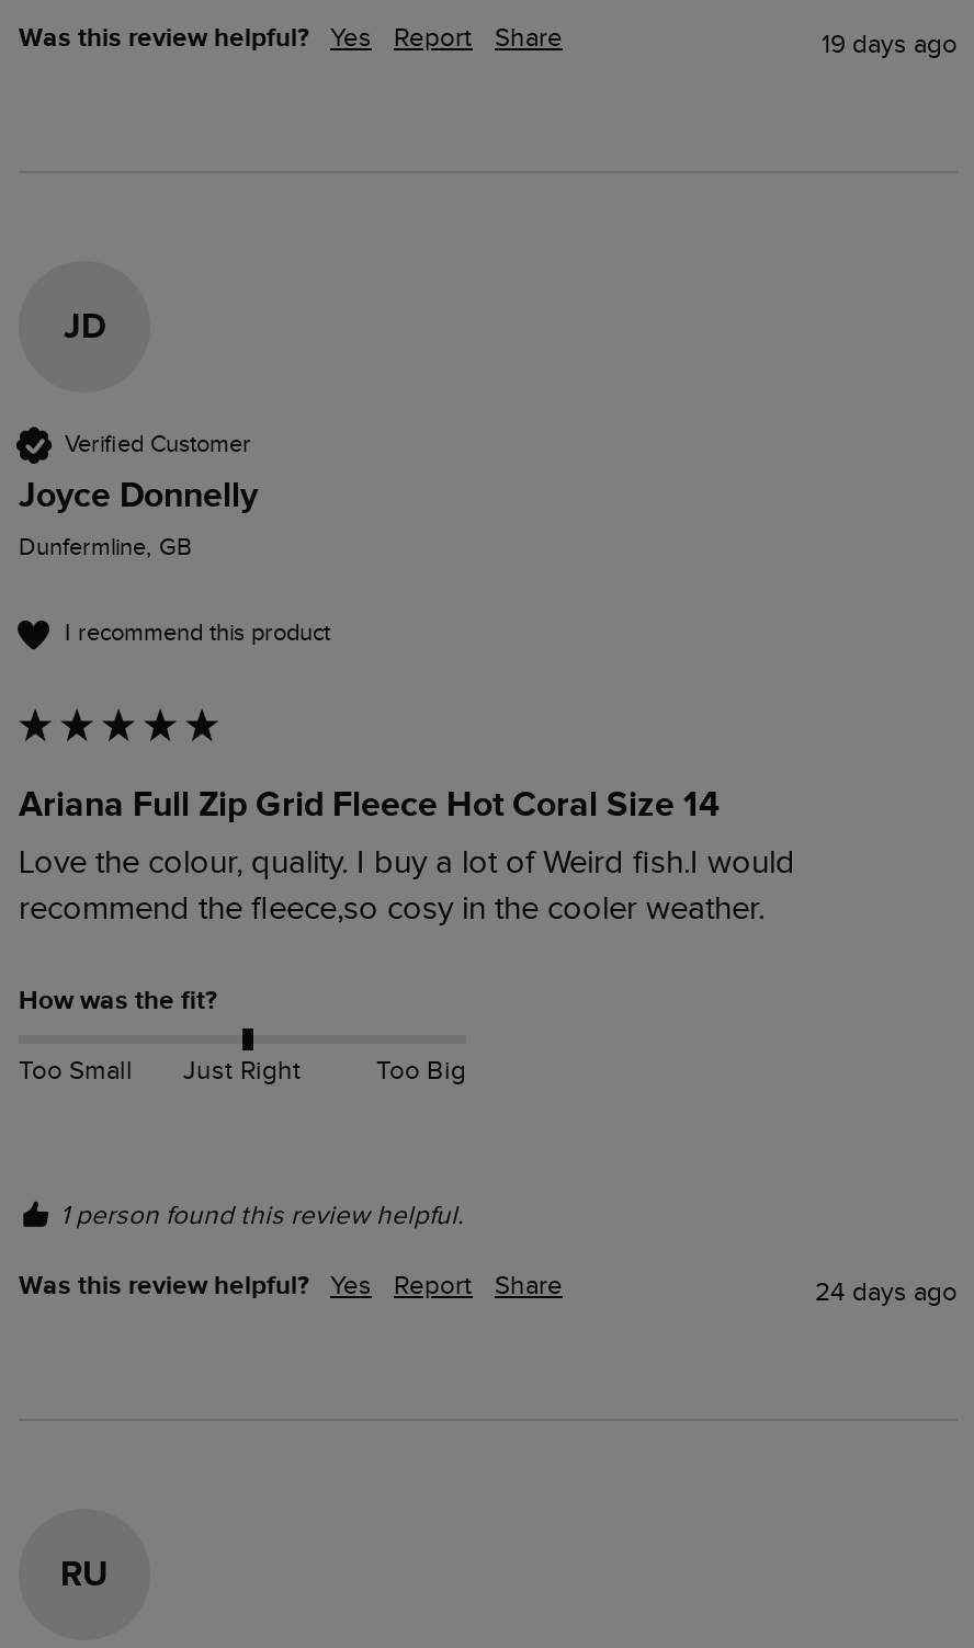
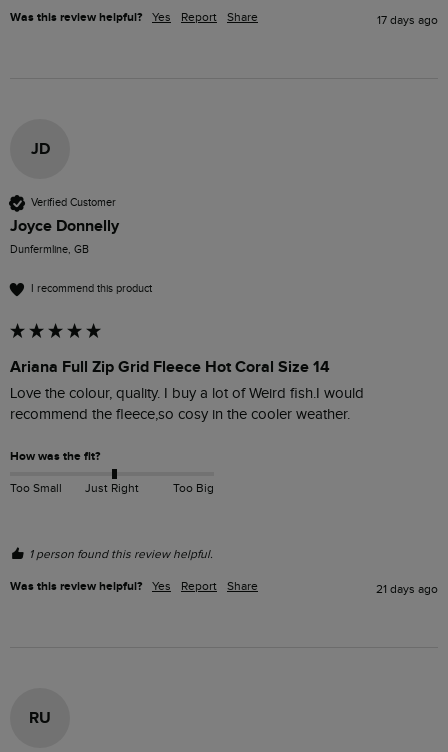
[822,28,958,59] 19 days ago -> [377,13,438,27] 17 days ago
[815,1276,958,1307] 24 days ago -> [376,582,438,596] 21 days ago

